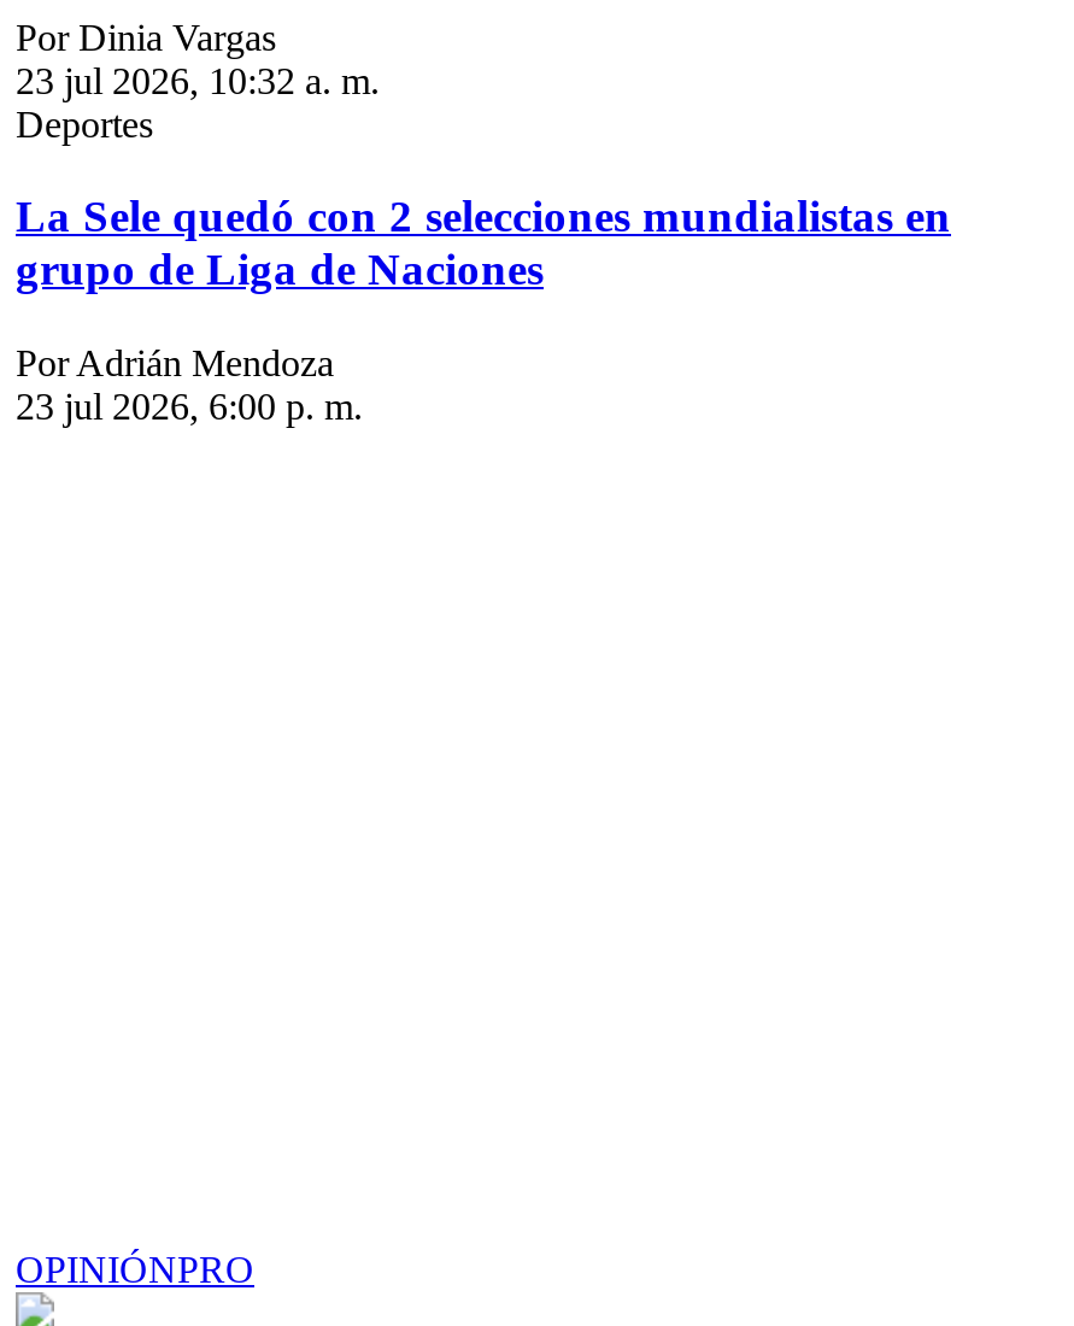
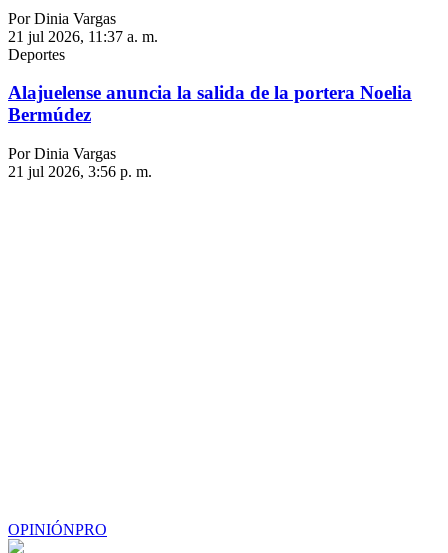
[16,59,380,100] 23 jul 2026, 10:32 a. m. -> [8,28,158,45] 21 jul 2026, 11:37 a. m.
[16,191,951,295] La Sele quedó con 2 selecciones mundialistas en | grupo de Liga de Naciones -> [8,82,412,125] Alajuelense anuncia la salida de la portera Noelia | Bermúdez
[16,342,363,427] Por Adrián Mendoza | 23 jul 2026, 6:00 p. m. -> [8,145,152,180] Por Dinia Vargas | 21 jul 2026, 3:56 p. m.

